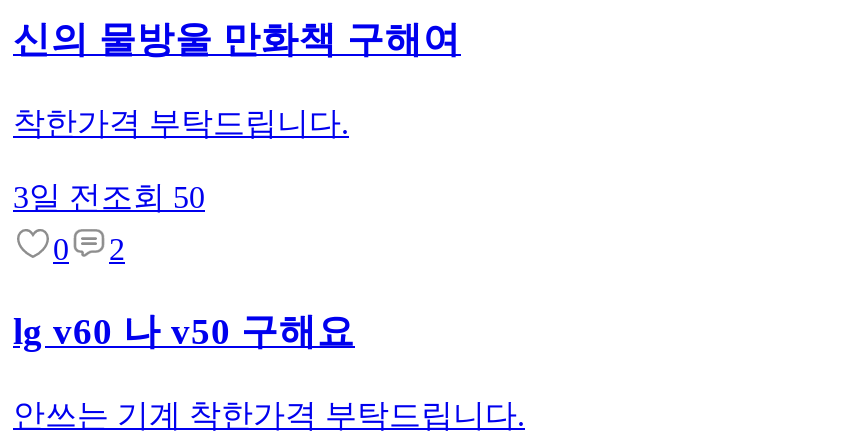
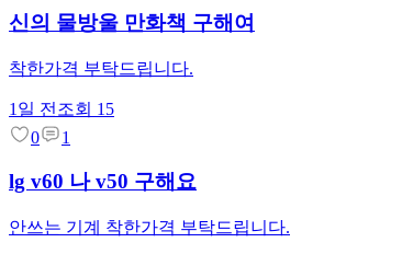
[13,180,205,214] 3일 전 조회 50 -> [9,99,114,118] 1일 전 조회 15
[53,232,125,266] 0 2 -> [31,128,70,146] 0 1

